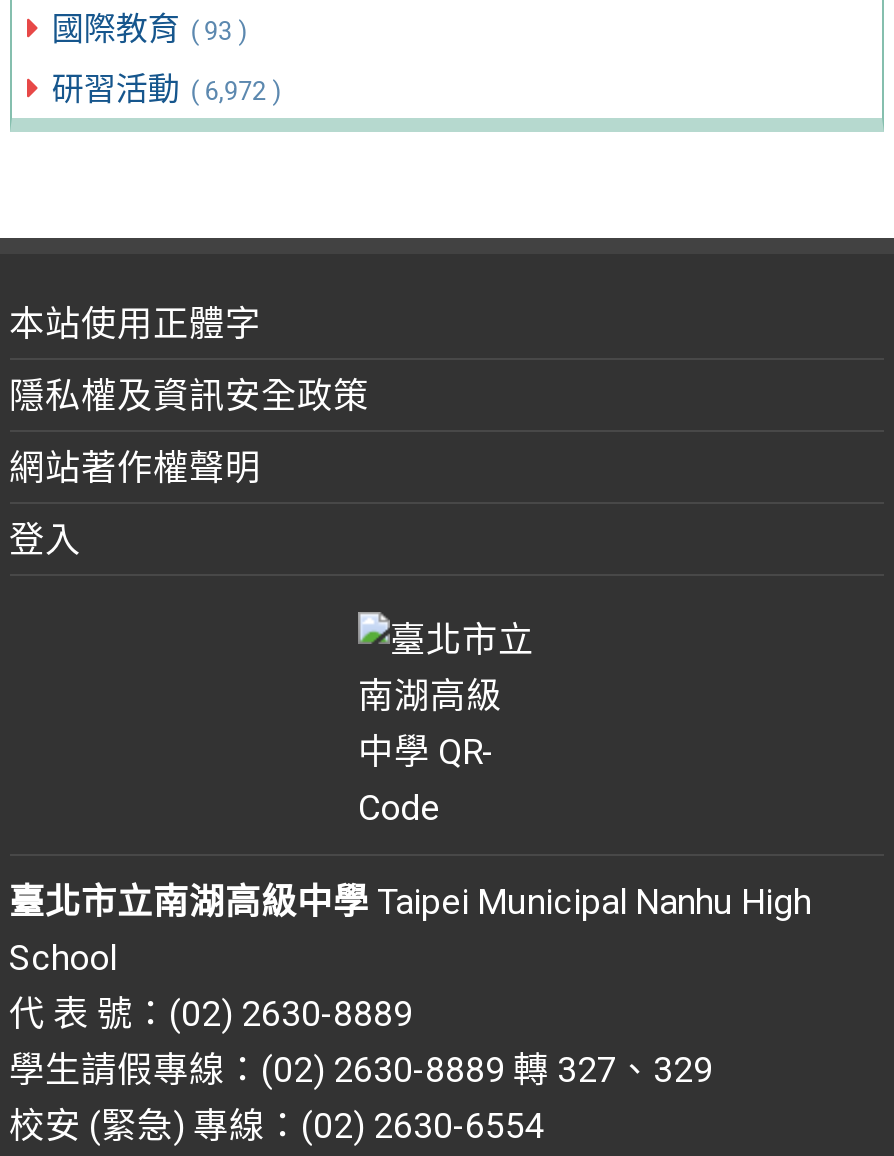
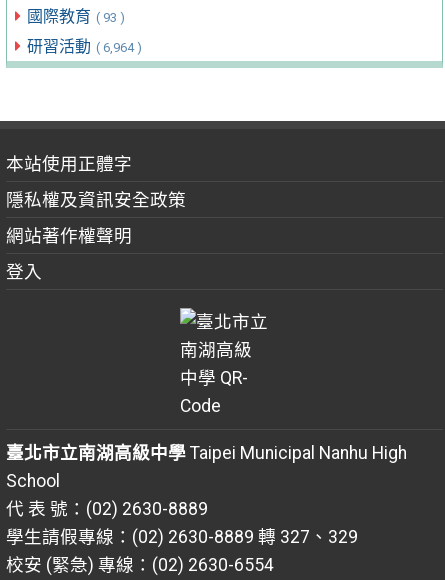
[52,69,282,107] 研習活動 ( 6,972 ) -> [27,36,142,55] 研習活動 ( 6,964 )

